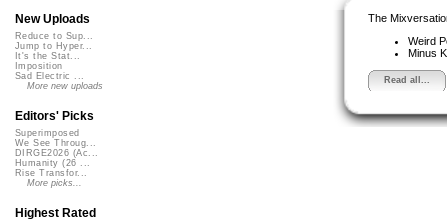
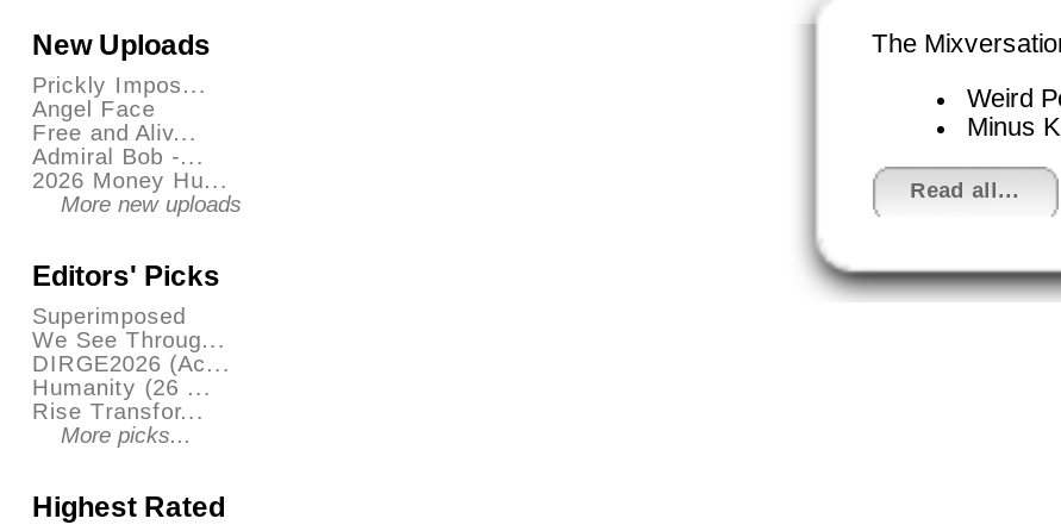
[15,31,93,81] Reduce to Sup... | Jump to Hyper... | It's the Stat... | Imposition | Sad Electric ... -> [32,75,229,194] Prickly Impos... | Angel Face | Free and Aliv... | Admiral Bob -... | 2026 Money Hu...

